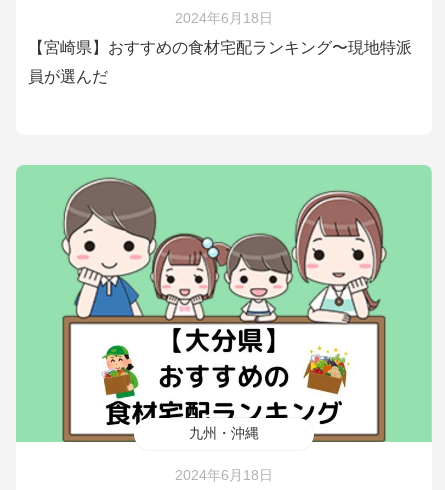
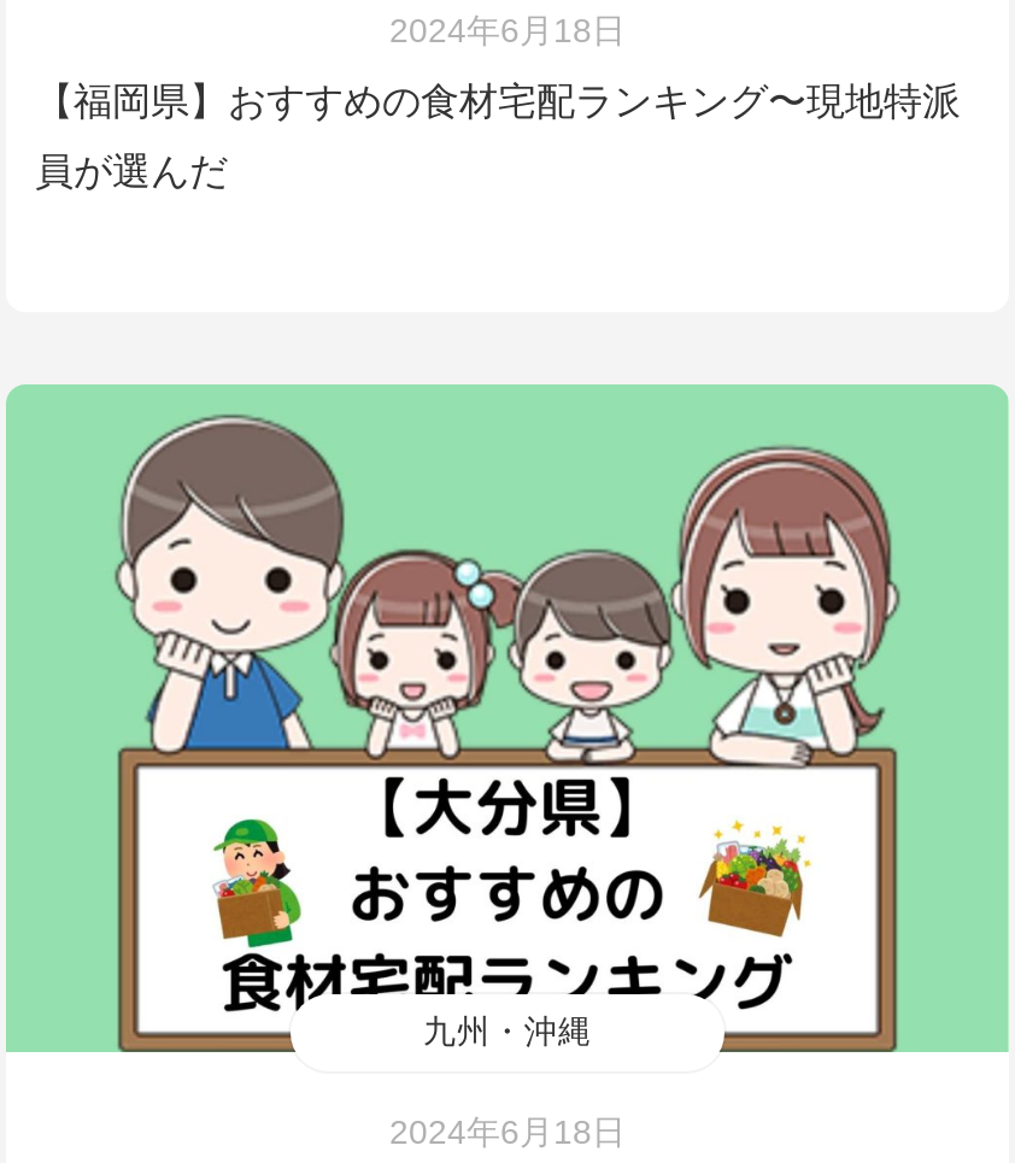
[28,39,412,56] 【宮崎県】おすすめの食材宅配ランキング〜現地特派 -> [35,81,961,122] 【福岡県】おすすめの食材宅配ランキング〜現地特派

